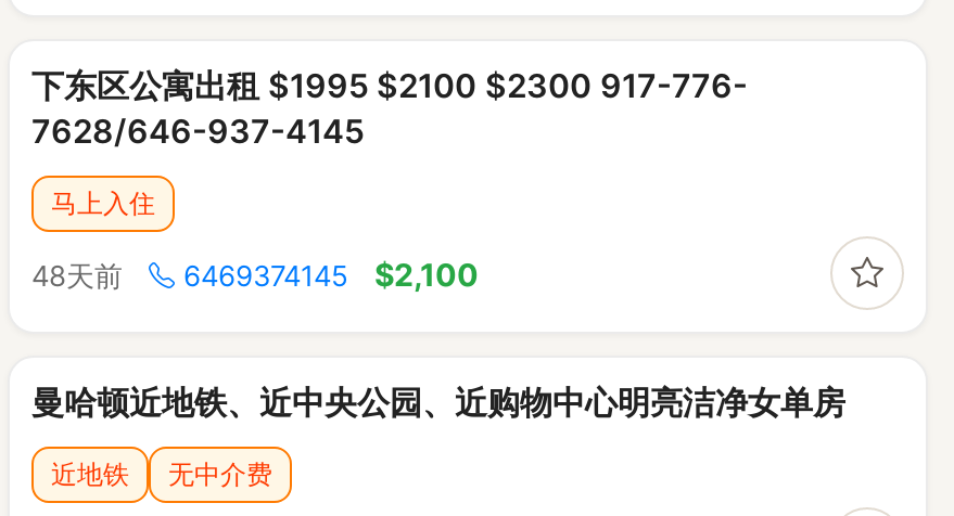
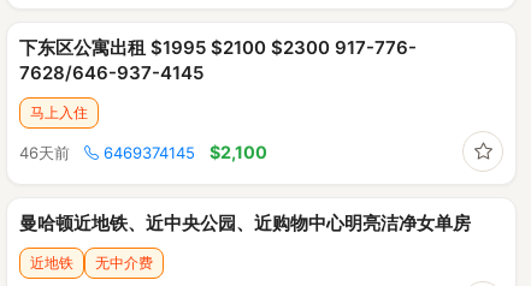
[31,255,479,292] 48天前 6469374145 $2,100 -> [19,141,267,162] 46天前 6469374145 $2,100

